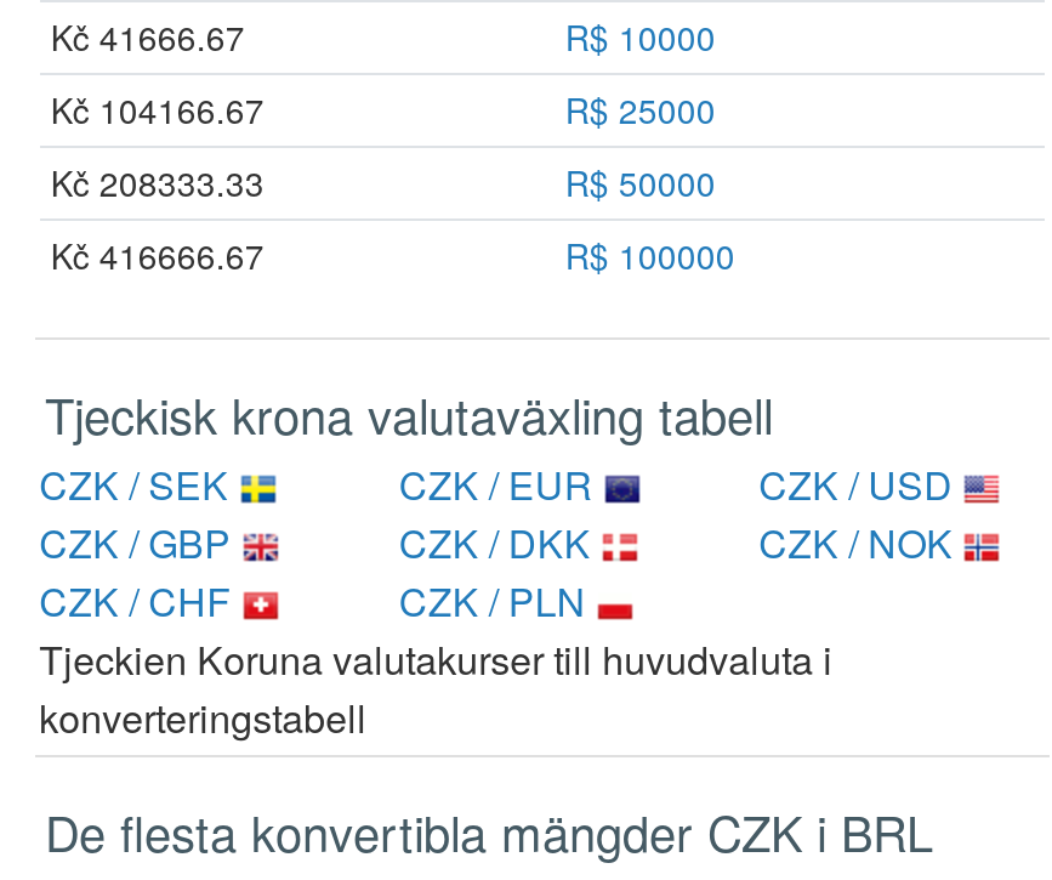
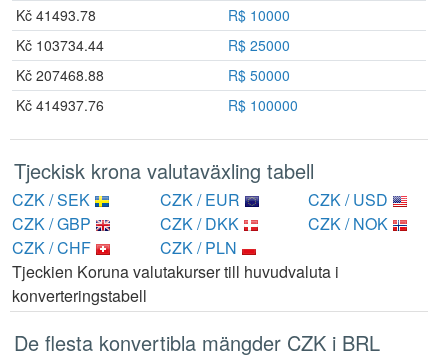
[51,12,245,61] Kč 41666.67 -> [16,5,96,25] Kč 41493.78
[51,85,264,134] Kč 104166.67 -> [16,35,104,55] Kč 103734.44
[51,158,264,207] Kč 208333.33 -> [16,65,104,85] Kč 207468.88
[51,231,264,279] Kč 416666.67 -> [16,95,104,115] Kč 414937.76

